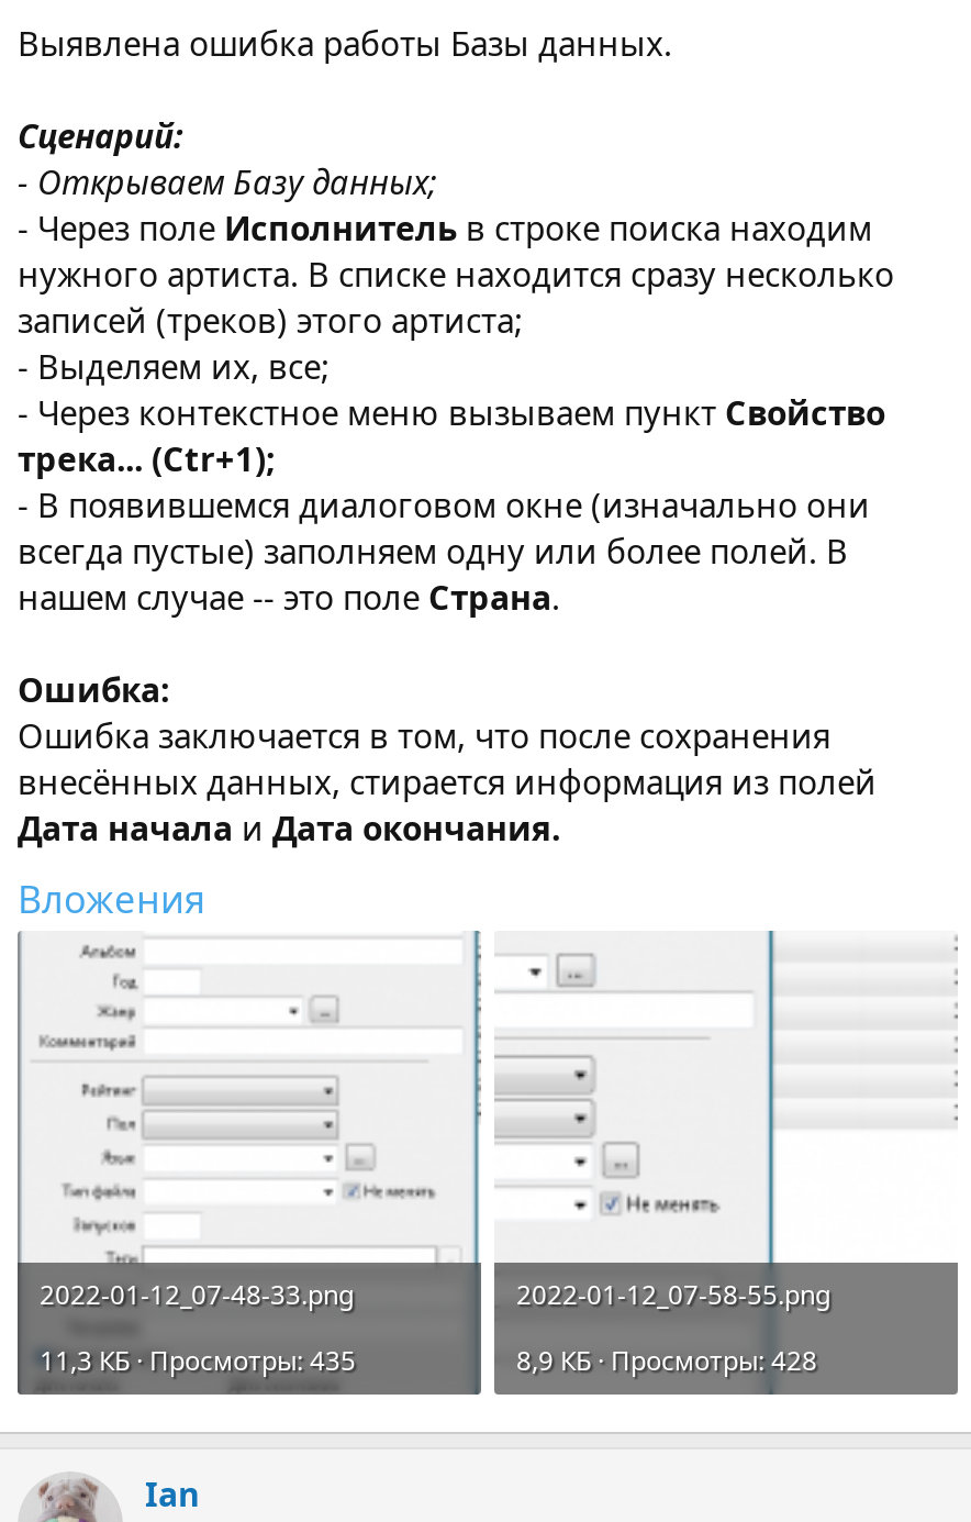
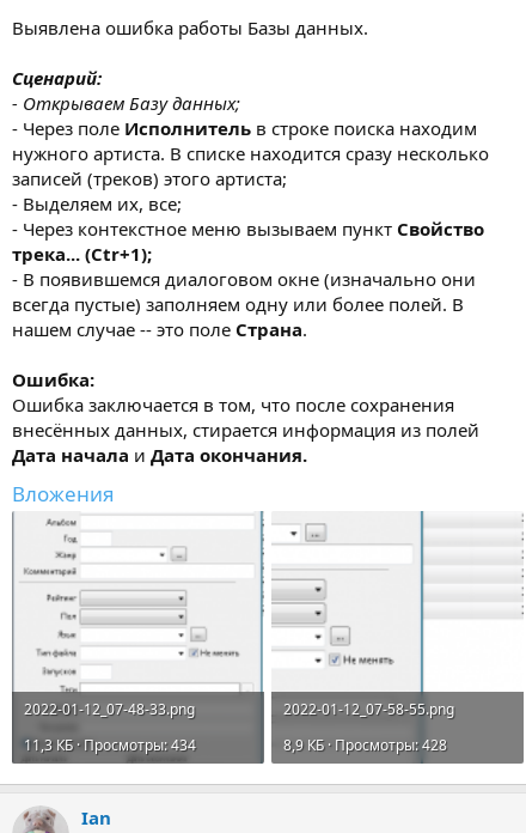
[40,1341,356,1378] 11,3 КБ · Просмотры: 435 -> [24,734,196,755] 11,3 КБ · Просмотры: 434

